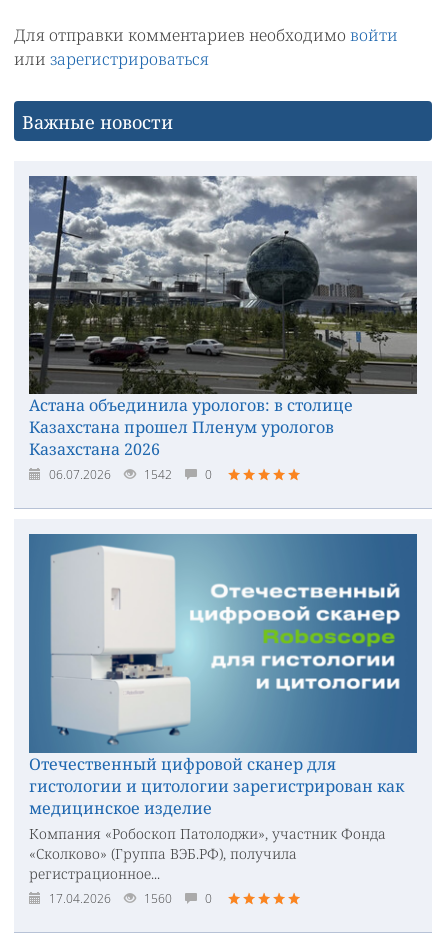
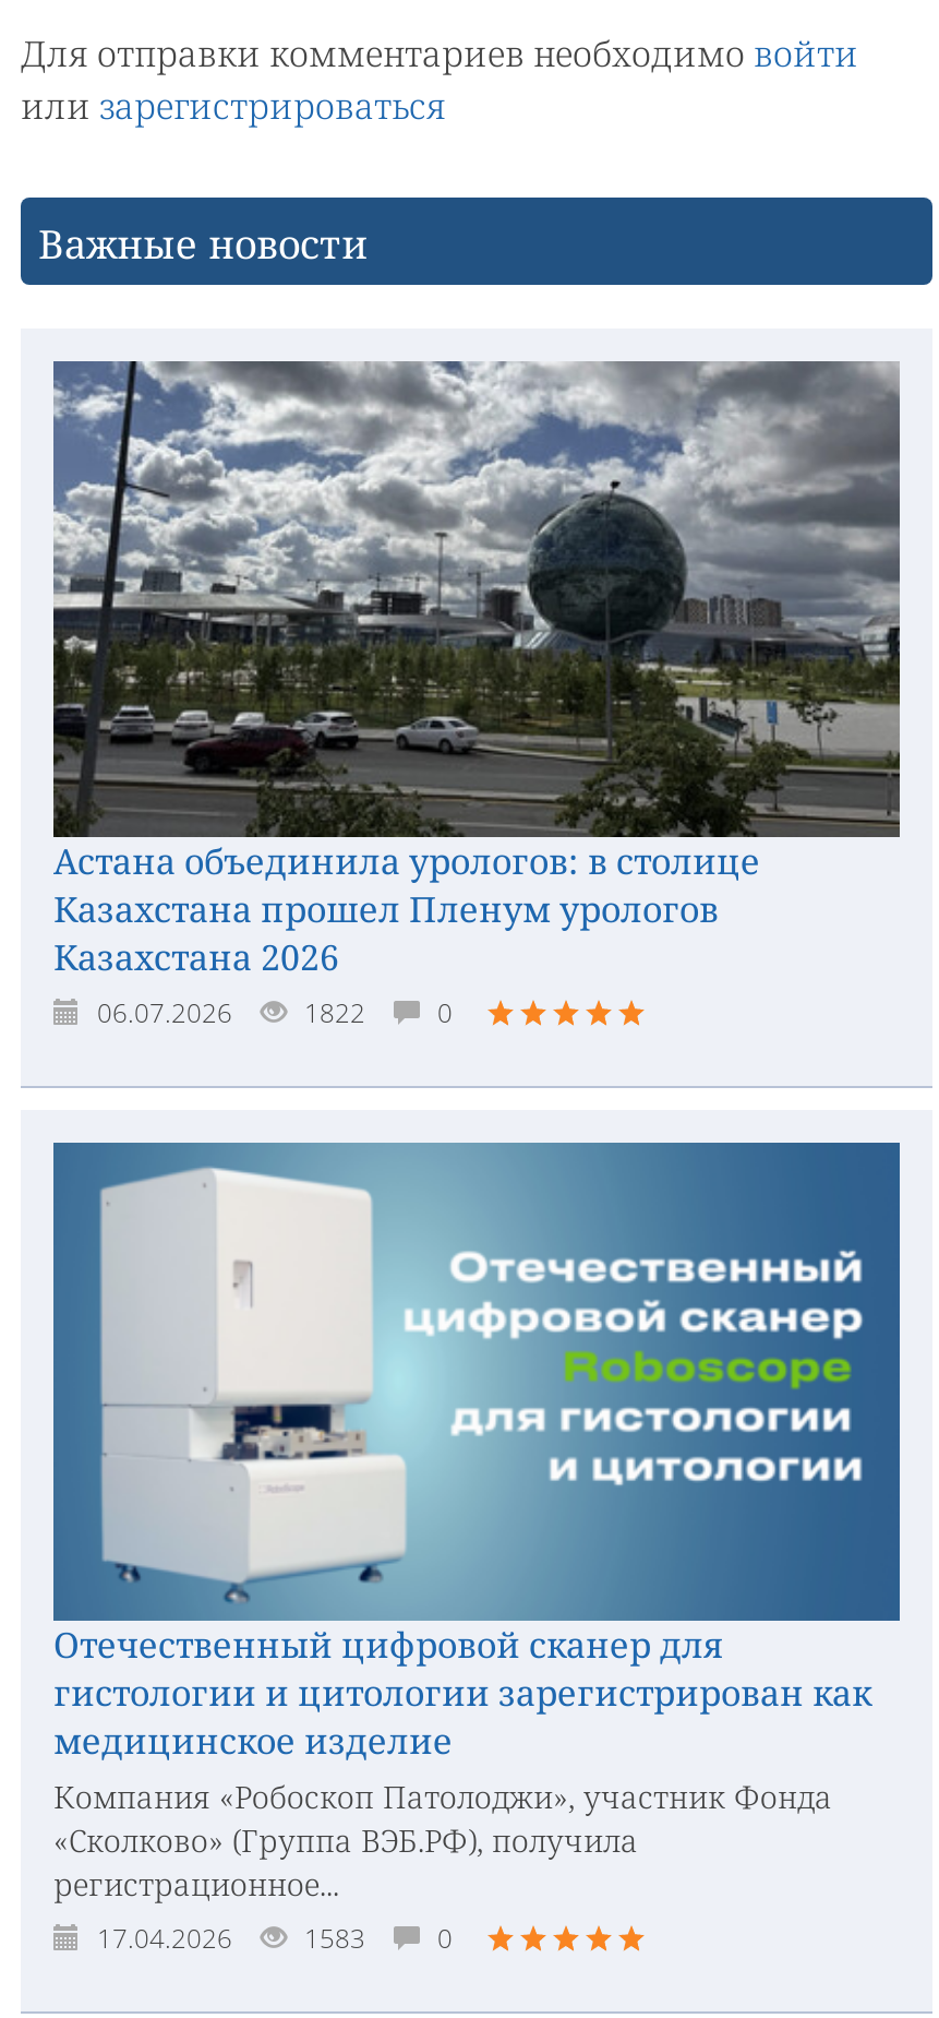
[46,466,212,483] 06.07.2026 1542 0 -> [91,995,453,1032] 06.07.2026 1822 0
[46,890,212,907] 17.04.2026 1560 0 -> [91,1919,453,1956] 17.04.2026 1583 0

